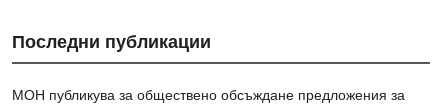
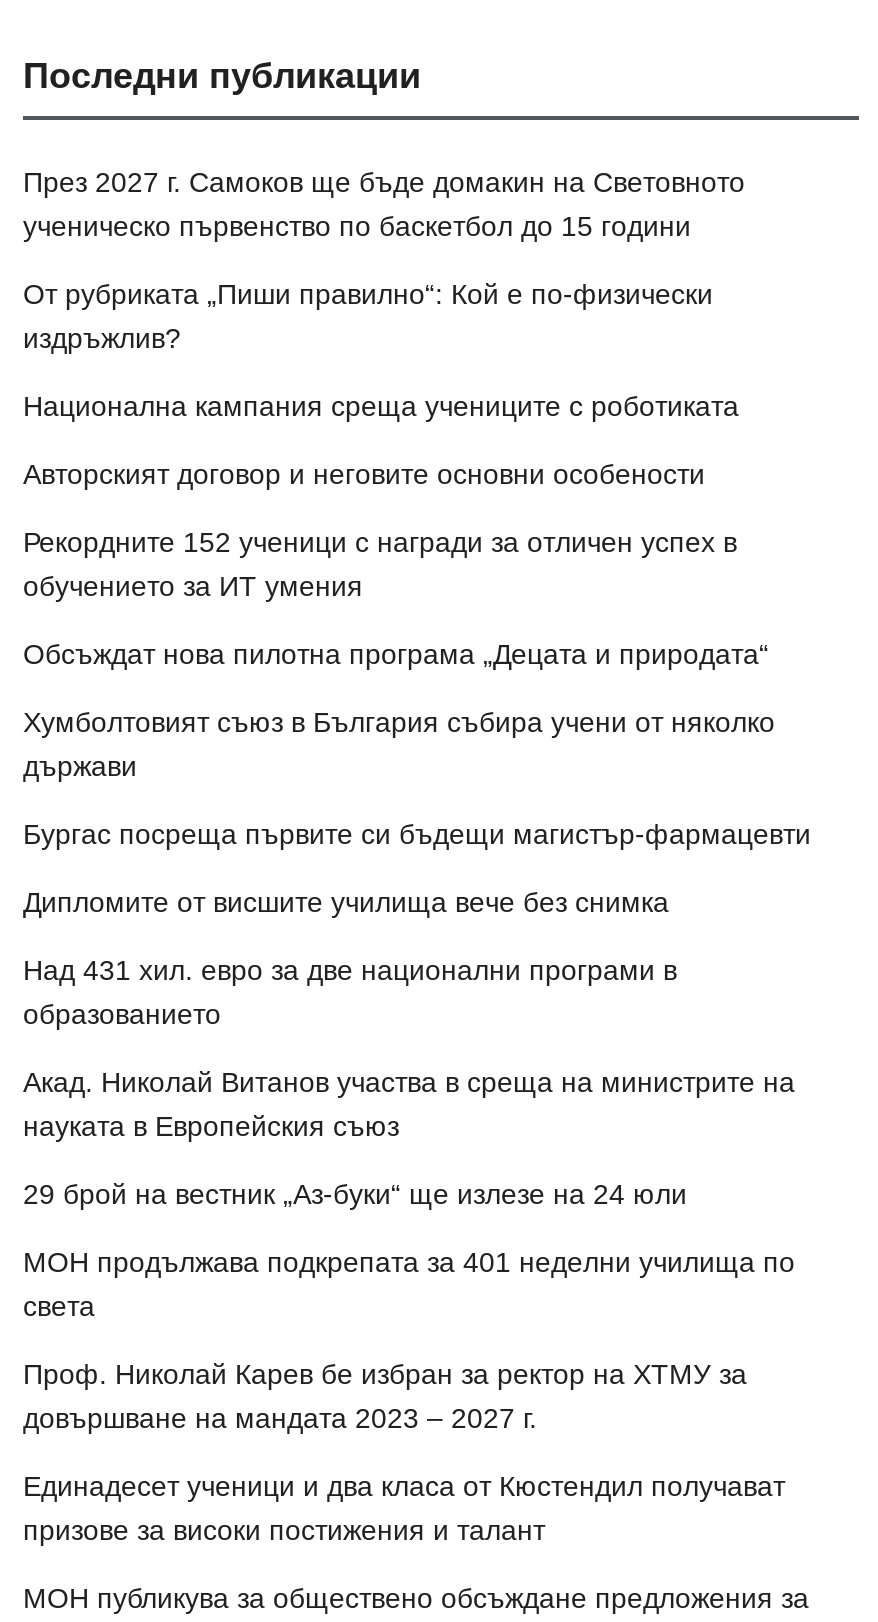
none -> [23,166,811,1546] През 2027 г. Самоков ще бъде домакин на Световното | ученическо първенство по баскетбол до 15 години | От рубриката „Пиши правилно“: Кой е по-физически | издръжлив? | Национална кампания среща учениците с роботиката | Авторският договор и неговите основни особености | Рекордните 152 ученици с награди за отличен успех в | обучението за ИТ умения | Обсъждат нова пилотна програма „Децата и природата“ | Хумболтовият съюз в България събира учени от няколко | държави | Бургас посреща първите си бъдещи магистър-фармацевти | Дипломите от висшите училища вече без снимка | Над 431 хил. евро за две национални програми в | образованието | Акад. Николай Витанов участва в среща на министрите на | науката в Европейския съюз | 29 брой на вестник „Аз-буки“ ще излезе на 24 юли | МОН продължава подкрепата за 401 неделни училища по | света | Проф. Николай Карев бе избран за ректор на ХТМУ за | довършване на мандата 2023 – 2027 г. | Единадесет ученици и два класа от Кюстендил получават | призове за високи постижения и талант

